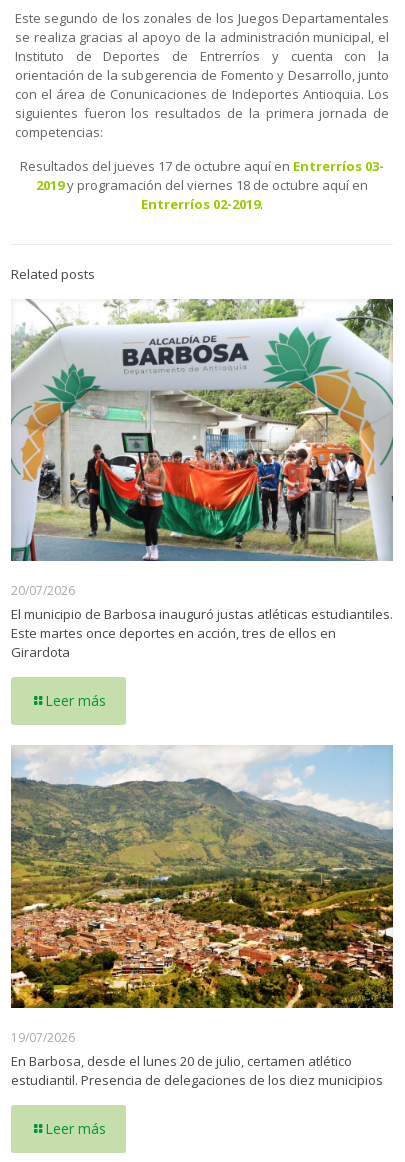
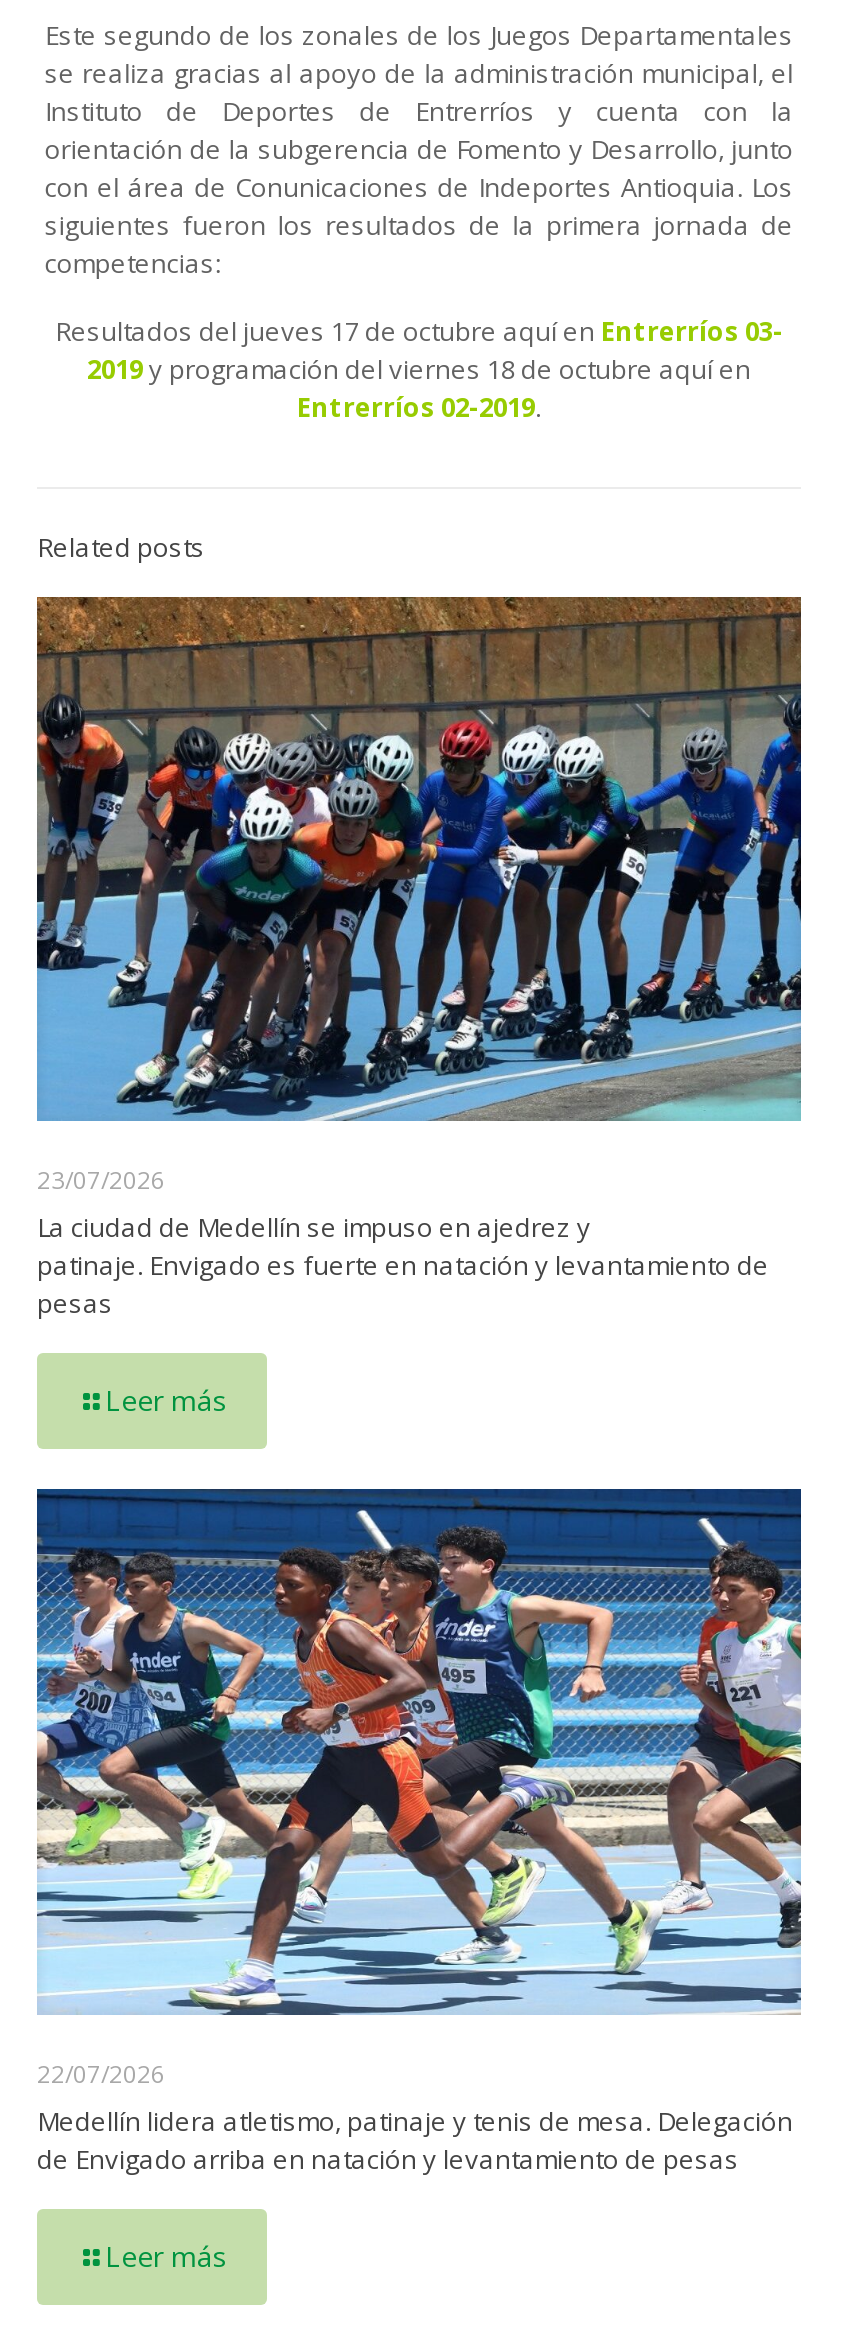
[10,298,394,661] [image] | 20/07/2026 | El municipio de Barbosa inauguró justas atléticas estudiantiles. | Este martes once deportes en acción, tres de ellos en | Girardota -> [35,595,803,1322] [image] | 23/07/2026 | La ciudad de Medellín se impuso en ajedrez y | patinaje. Envigado es fuerte en natación y levantamiento de | pesas
[10,745,394,1089] [image] | 19/07/2026 | En Barbosa, desde el lunes 20 de julio, certamen atlético | estudiantil. Presencia de delegaciones de los diez municipios -> [35,1487,803,2177] [image] | 22/07/2026 | Medellín lidera atletismo, patinaje y tenis de mesa. Delegación | de Envigado arriba en natación y levantamiento de pesas

